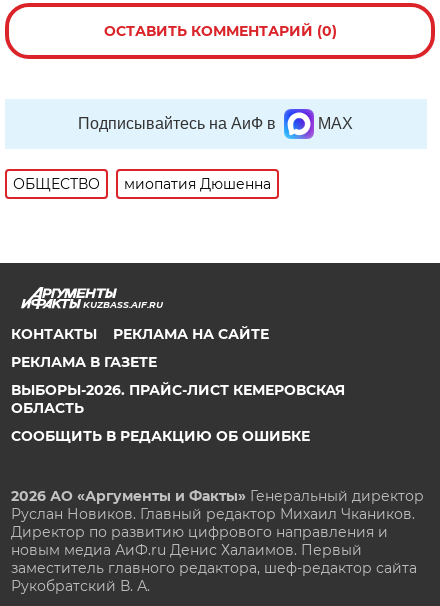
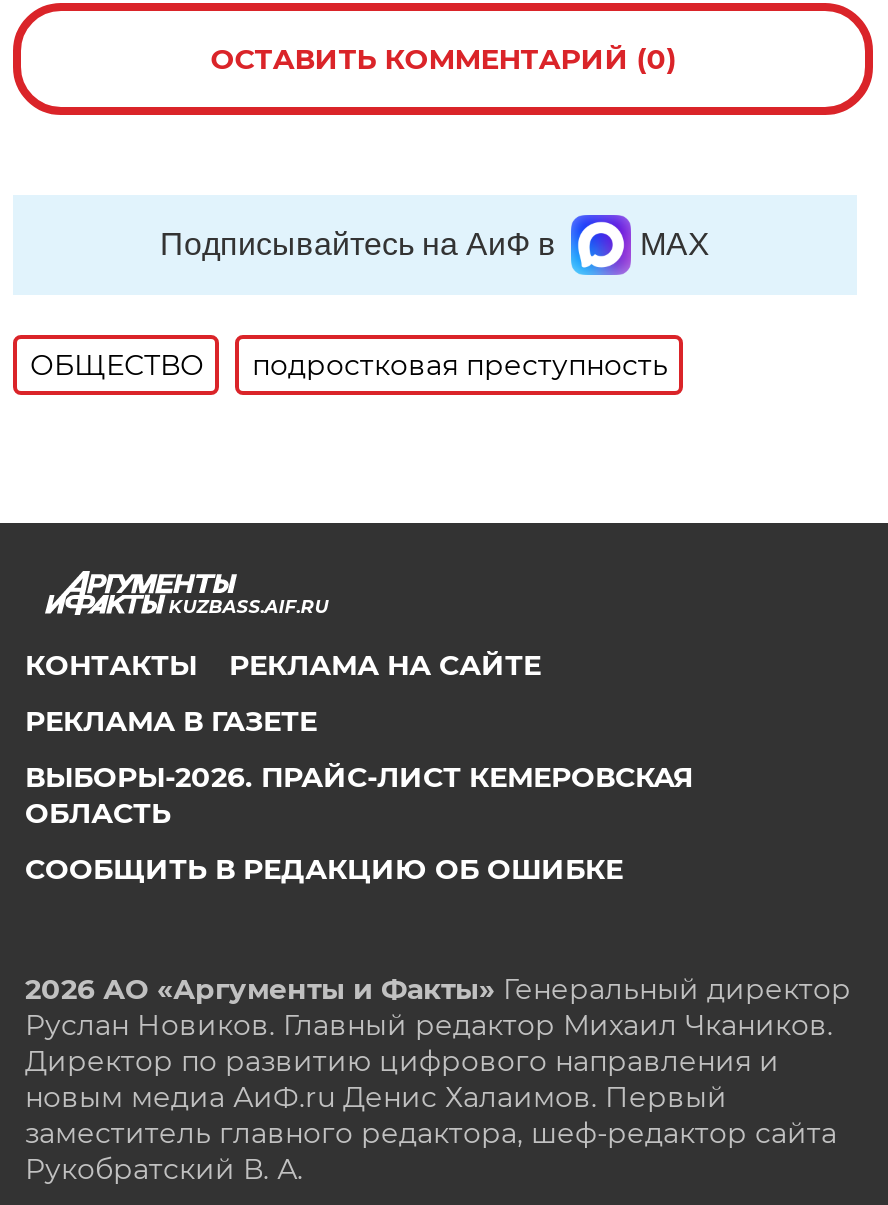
[124,175,271,193] миопатия Дюшенна -> [252,347,668,383] подростковая преступность

